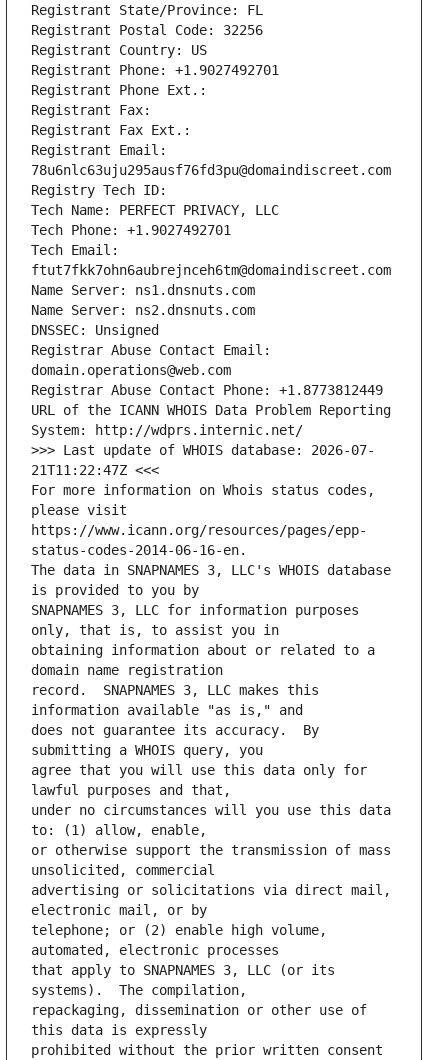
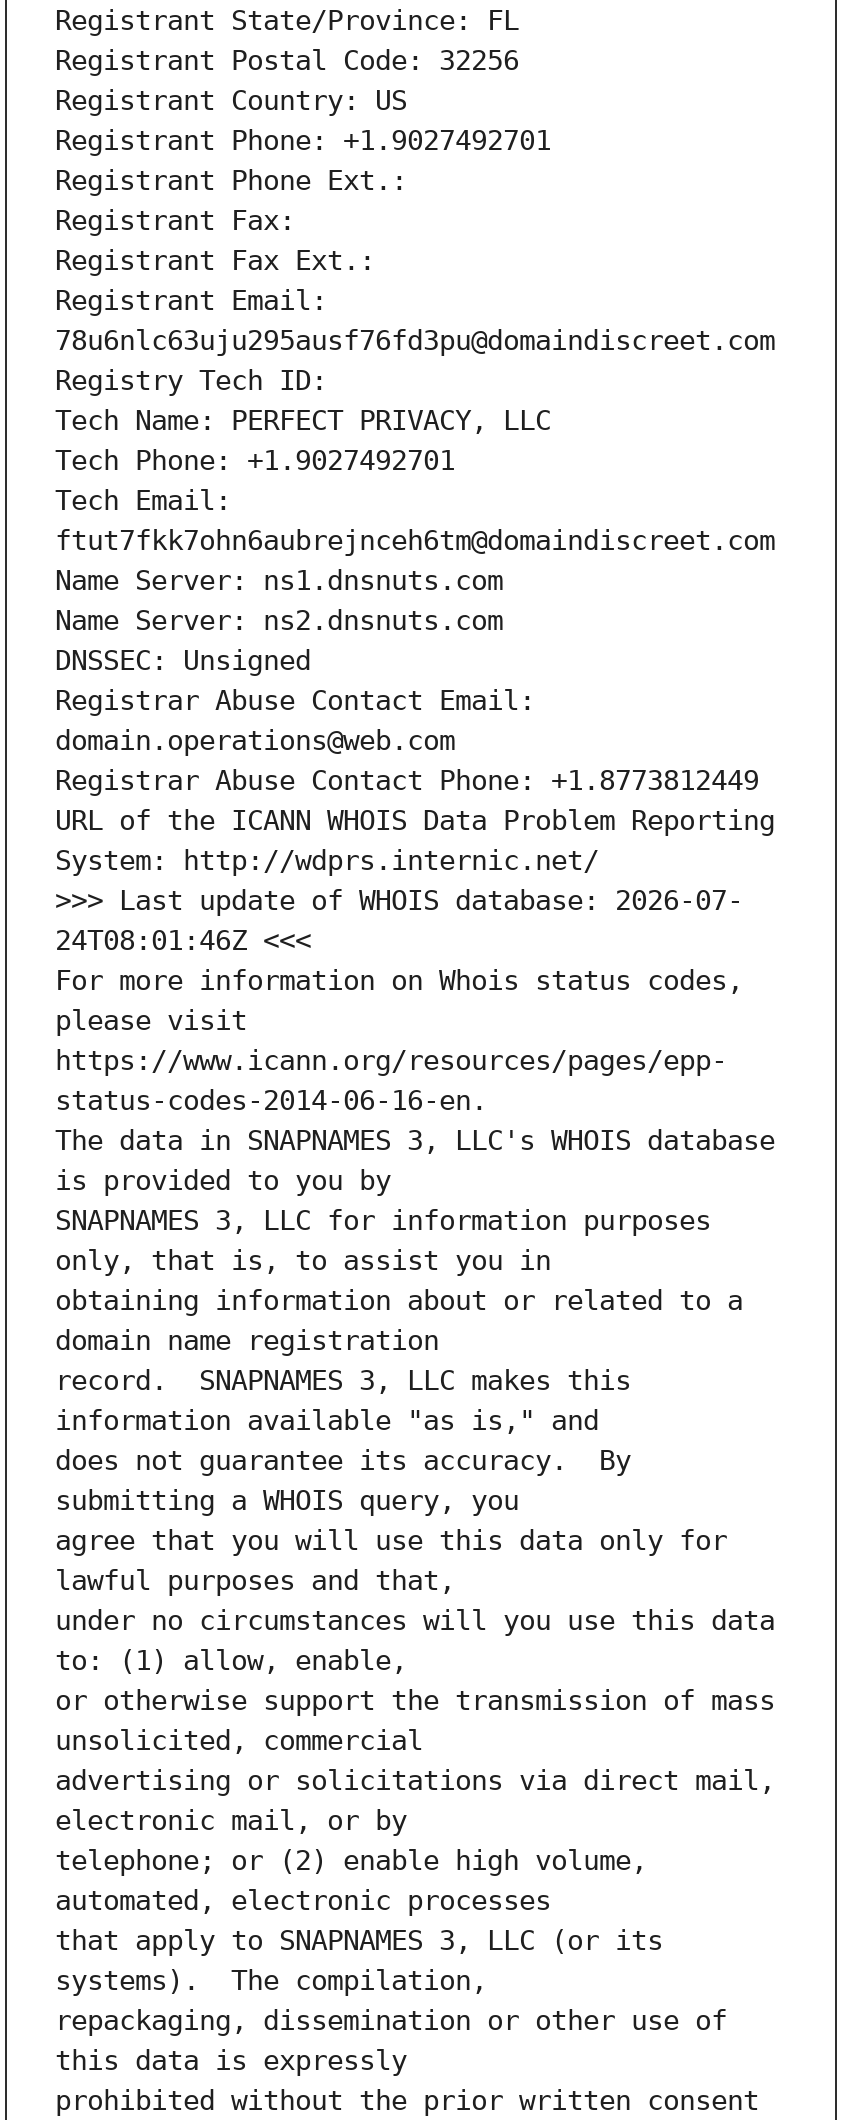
[31,462,159,478] 21T11:22:47Z <<< -> [55,925,311,957] 24T08:01:46Z <<<

